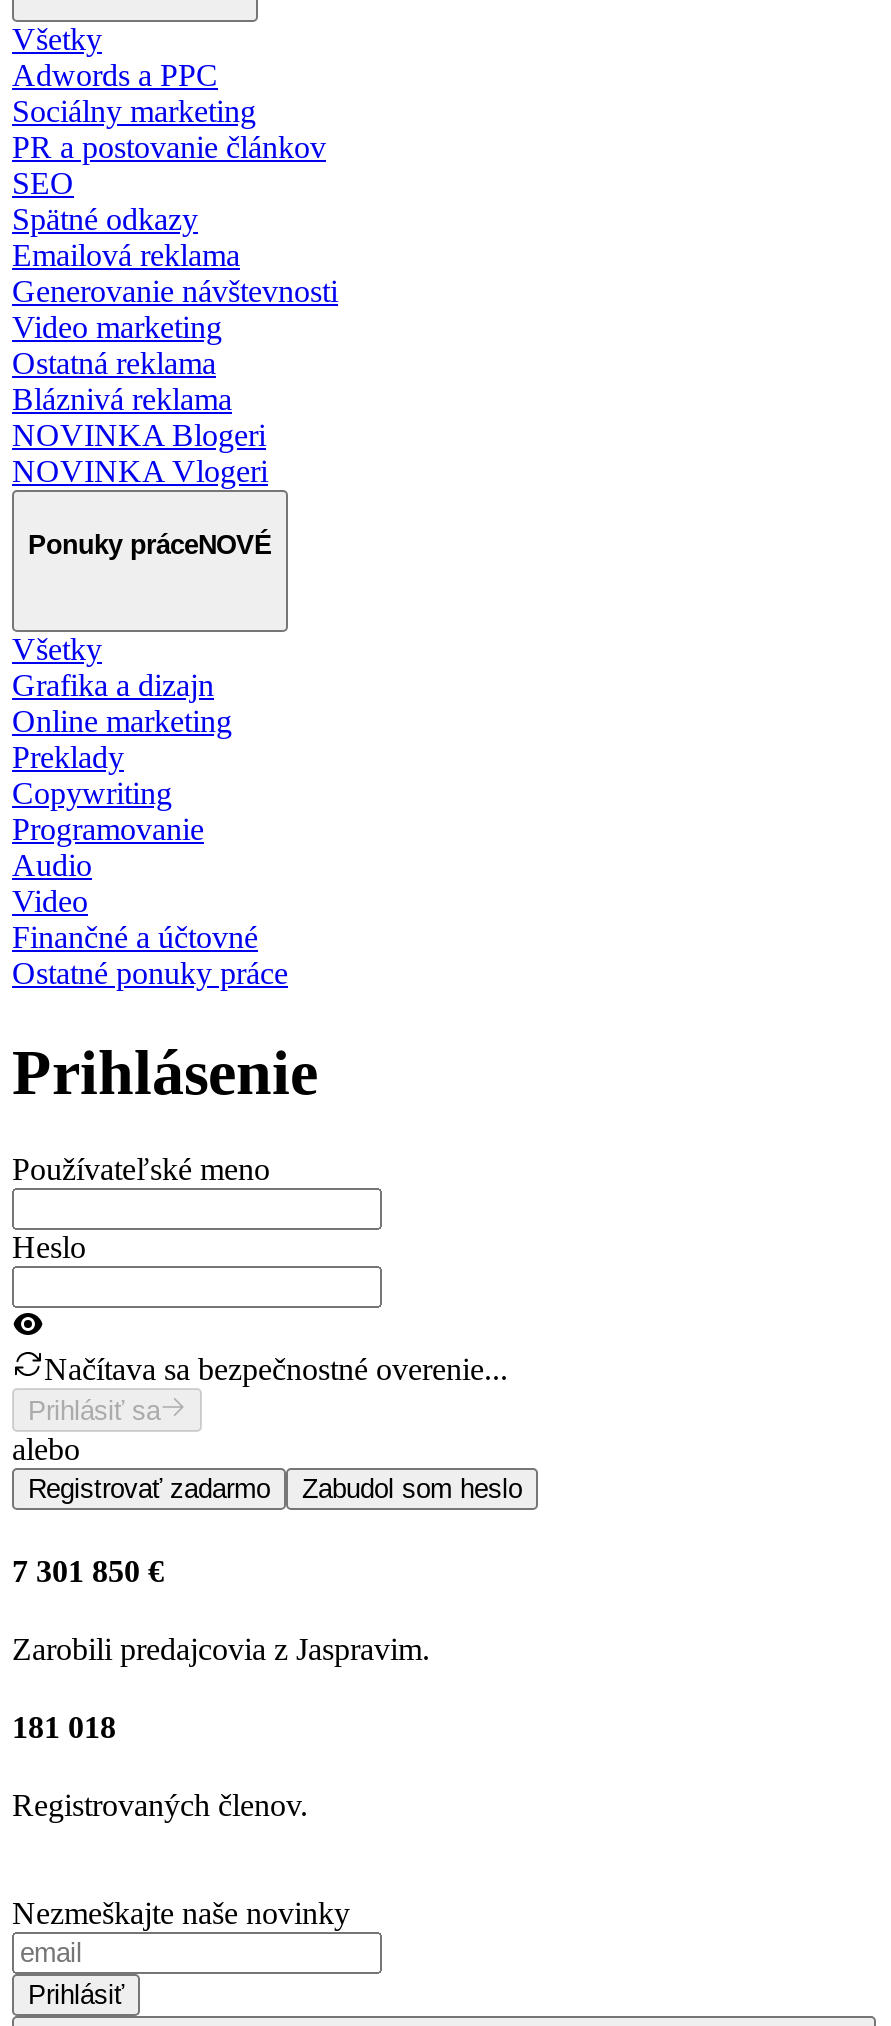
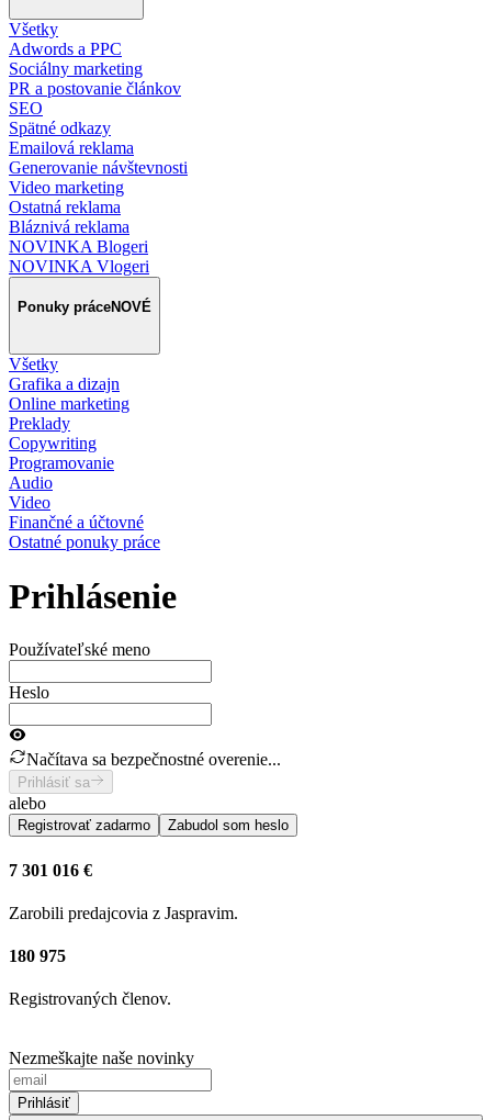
[12,1553,164,1587] 7 301 850 € -> [9,860,92,879] 7 301 016 €
[12,1710,124,1744] 181 018 -> [9,947,70,965] 180 975

